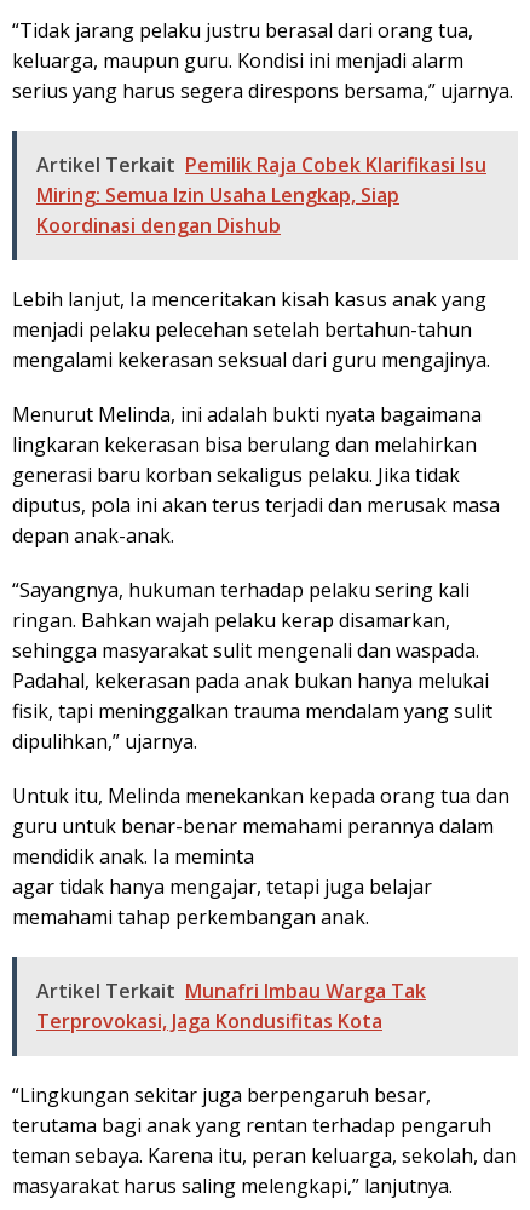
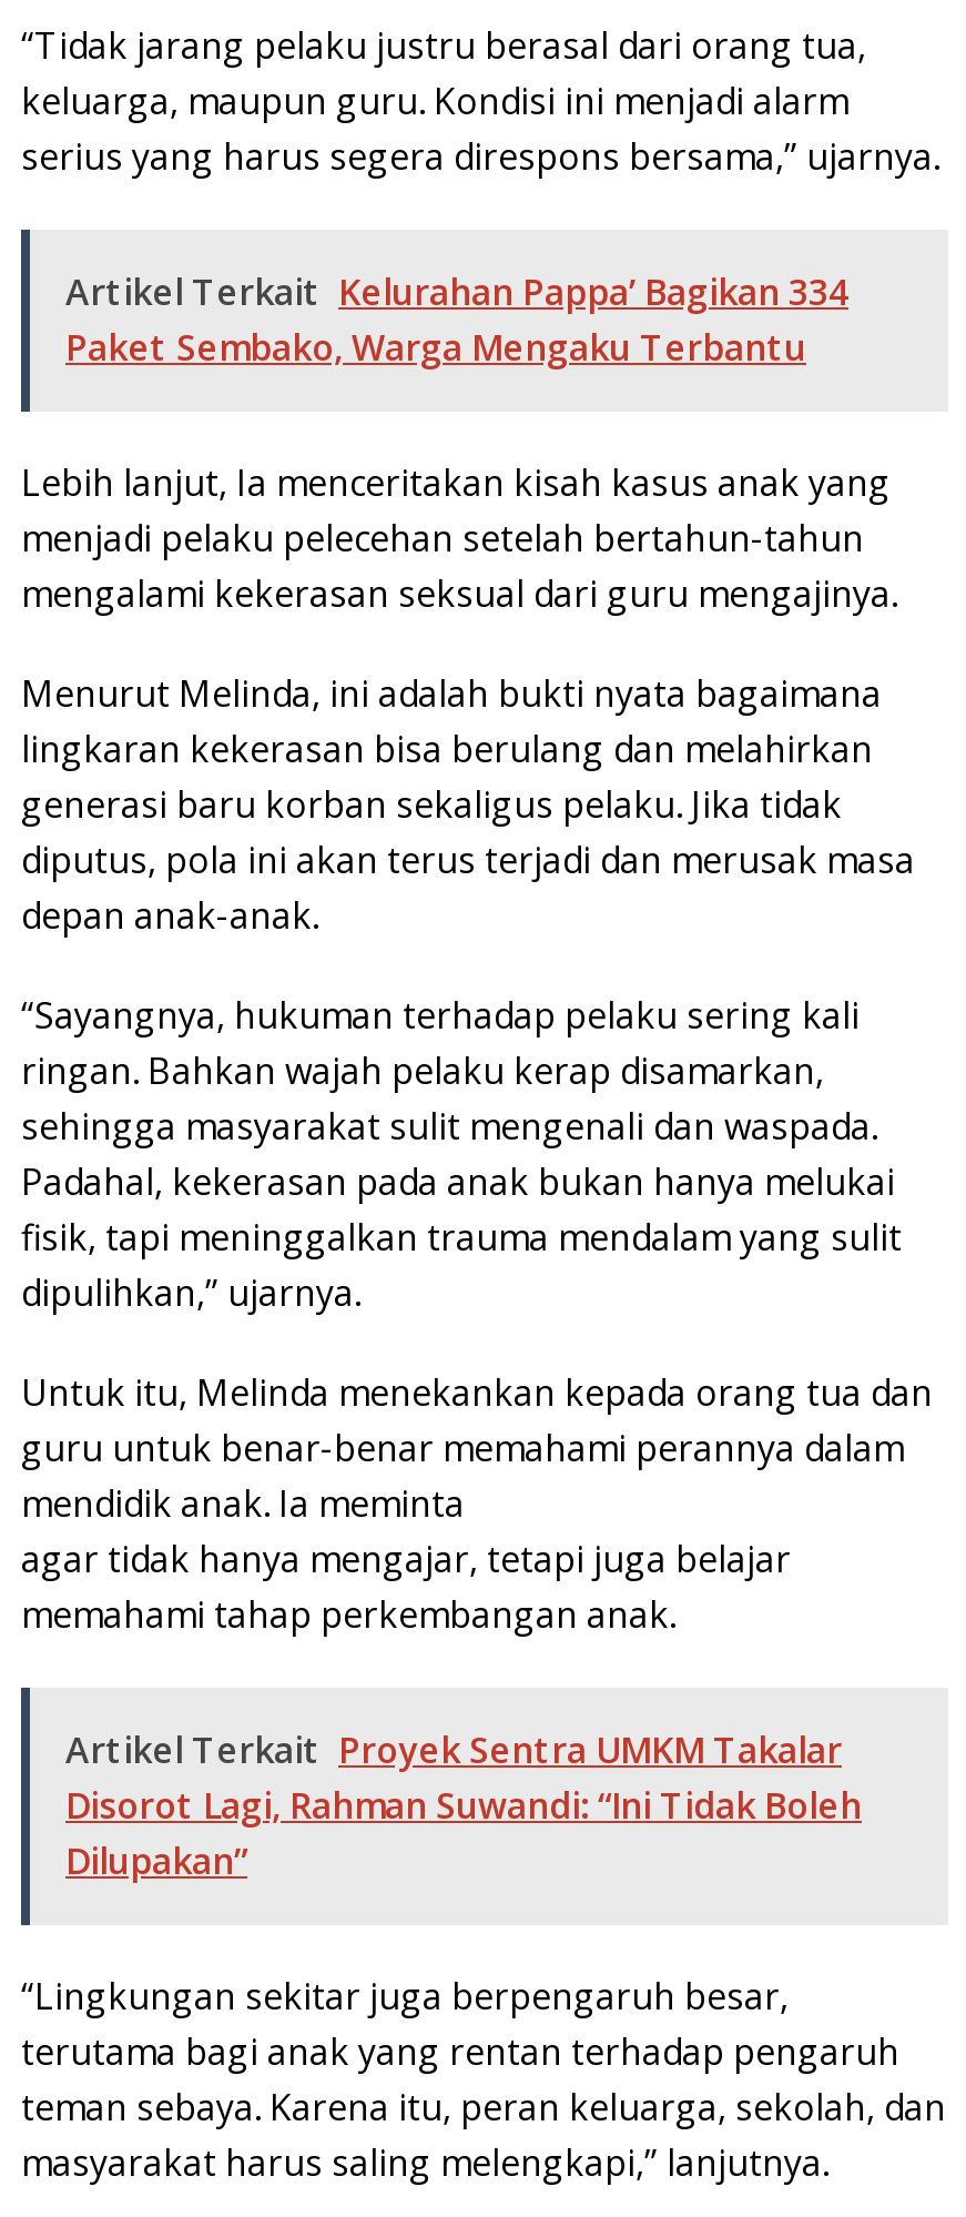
[36,151,486,238] Artikel Terkait Pemilik Raja Cobek Klarifikasi Isu | Miring: Semua Izin Usaha Lengkap, Siap | Koordinasi dengan Dishub -> [65,267,848,371] Artikel Terkait Kelurahan Pappa’ Bagikan 334 | Paket Sembako, Warga Mengaku Terbantu
moved [12,285,509,930] -> [21,458,933,1638]: Lebih lanjut, Ia menceritakan kisah kasus anak yang | menjadi pelaku pelecehan setelah bertahun-tahun | mengalami kekerasan seksual dari guru mengajinya. | ... | agar tidak hanya mengajar, tetapi juga belajar | memahami tahap perkembangan anak.
[36,977,426,1034] Artikel Terkait Munafri Imbau Warga Tak | Terprovokasi, Jaga Kondusifitas Kota -> [65,1725,862,1885] Artikel Terkait Proyek Sentra UMKM Takalar | Disorot Lagi, Rahman Suwandi: “Ini Tidak Boleh | Dilupakan”

